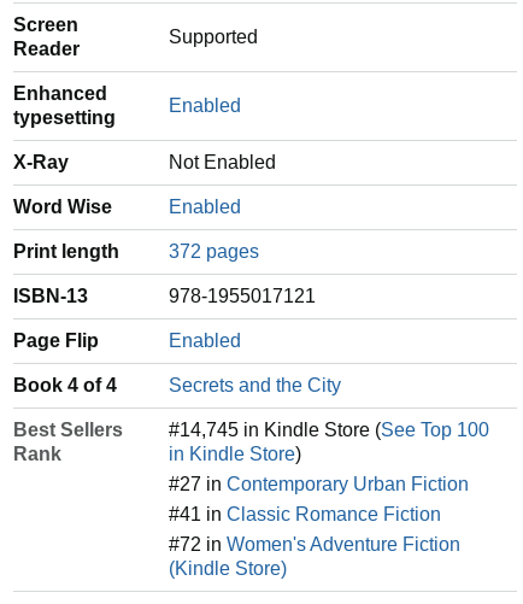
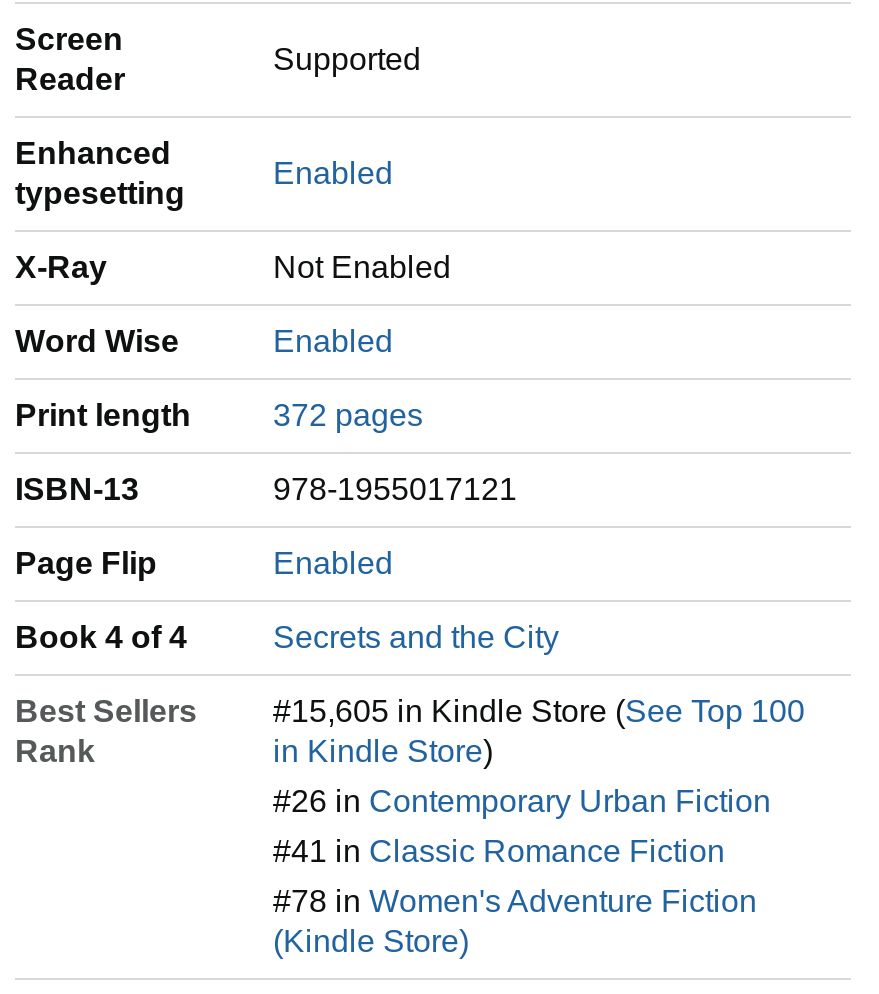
[169,420,489,440] #14,745 in Kindle Store (See Top 100 -> [273,694,805,728] #15,605 in Kindle Store (See Top 100
[169,474,469,494] #27 in Contemporary Urban Fiction -> [273,784,771,818] #26 in Contemporary Urban Fiction
[169,534,460,555] #72 in Women's Adventure Fiction -> [273,884,757,918] #78 in Women's Adventure Fiction

